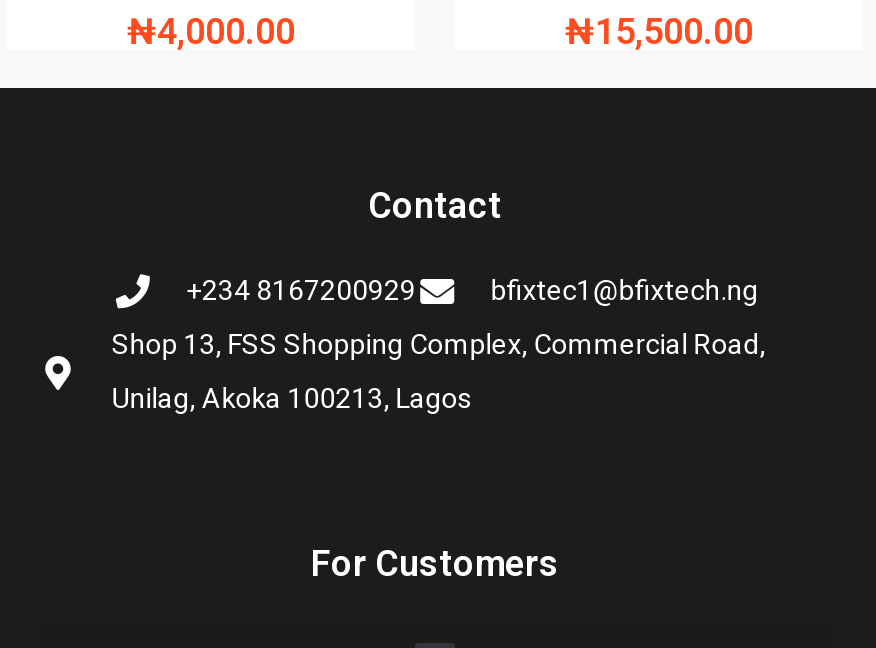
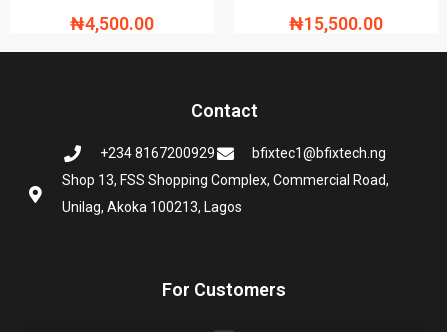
[127,11,295,53] ₦4,000.00 -> [70,13,154,34] ₦4,500.00

